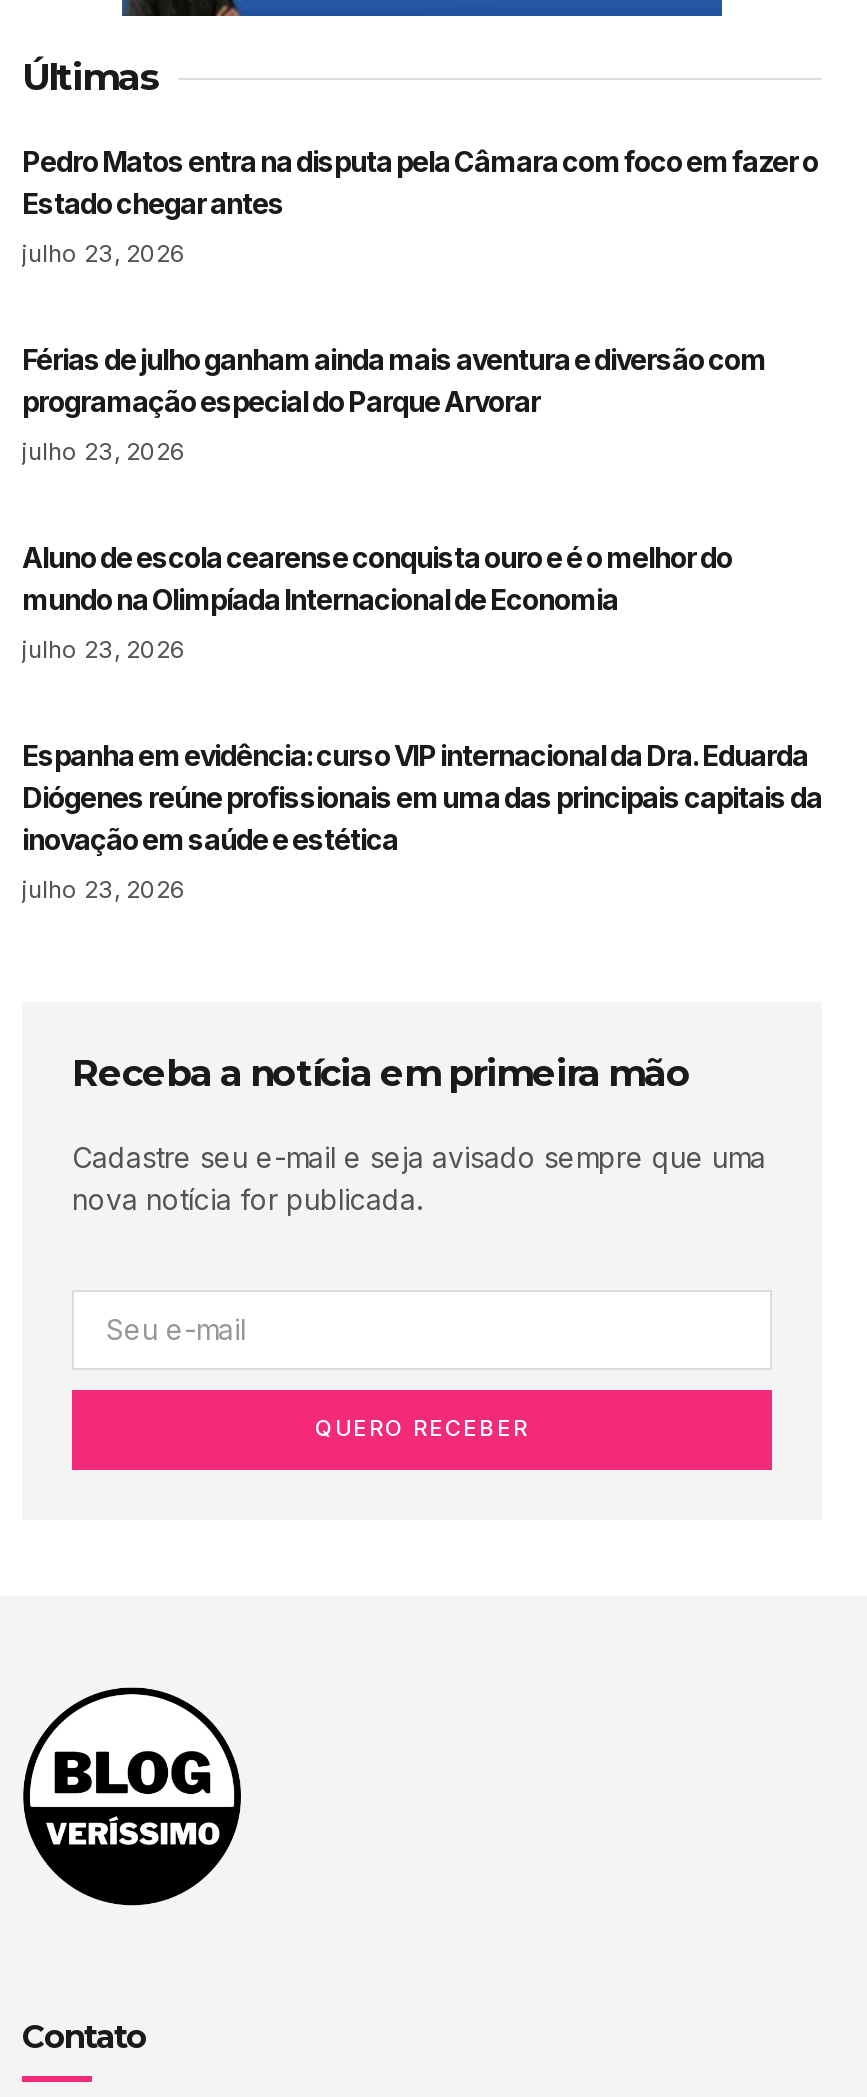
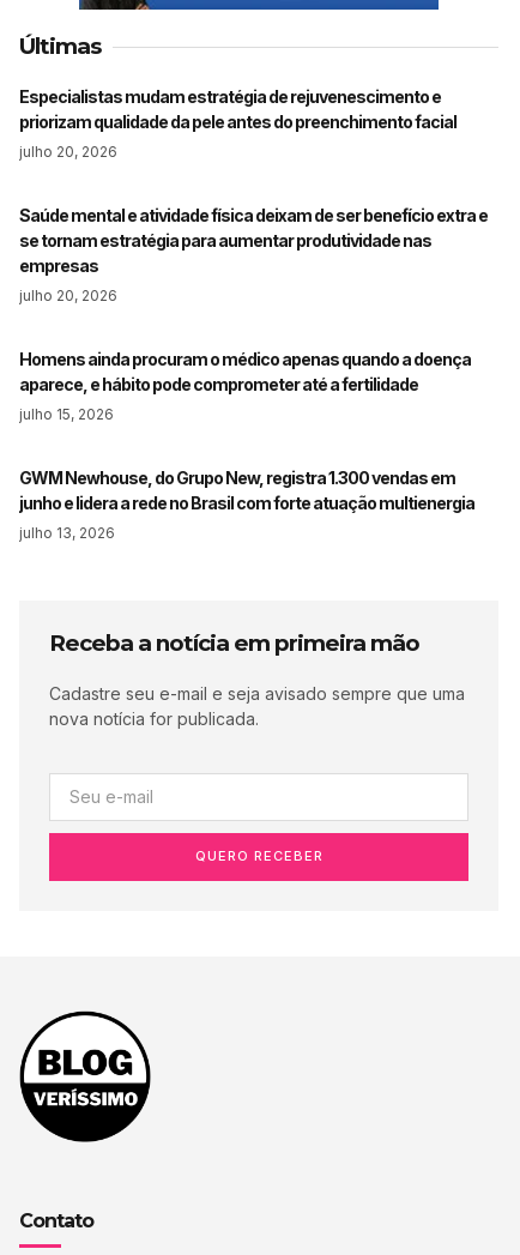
[22,145,818,221] Pedro Matos entra na disputa pela Câmara com foco em fazer o | Estado chegar antes -> [19,87,456,132] Especialistas mudam estratégia de rejuvenescimento e | priorizam qualidade da pele antes do preenchimento facial
[22,239,186,269] julho 23, 2026 -> [19,143,117,161] julho 20, 2026
[22,343,766,419] Férias de julho ganham ainda mais aventura e diversão com | programação especial do Parque Arvorar -> [19,205,488,276] Saúde mental e atividade física deixam de ser benefício extra e | se tornam estratégia para aumentar produtividade nas | empresas
[22,437,186,467] julho 23, 2026 -> [19,287,117,305] julho 20, 2026
[22,541,732,617] Aluno de escola cearense conquista ouro e é o melhor do | mundo na Olimpíada Internacional de Economia -> [19,349,471,395] Homens ainda procuram o médico apenas quando a doença | aparece, e hábito pode comprometer até a fertilidade
[22,635,186,665] julho 23, 2026 -> [19,406,114,424] julho 15, 2026
[22,739,822,857] Espanha em evidência: curso VIP internacional da Dra. Eduarda | Diógenes reúne profissionais em uma das principais capitais da | inovação em saúde e estética -> [19,468,474,514] GWM Newhouse, do Grupo New, registra 1.300 vendas em | junho e lidera a rede no Brasil com forte atuação multienergia
[22,875,186,905] julho 23, 2026 -> [19,524,115,542] julho 13, 2026

